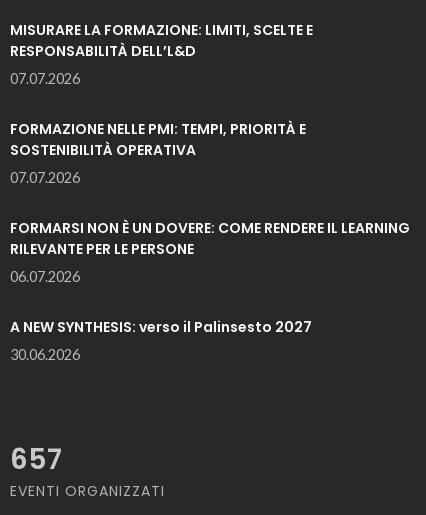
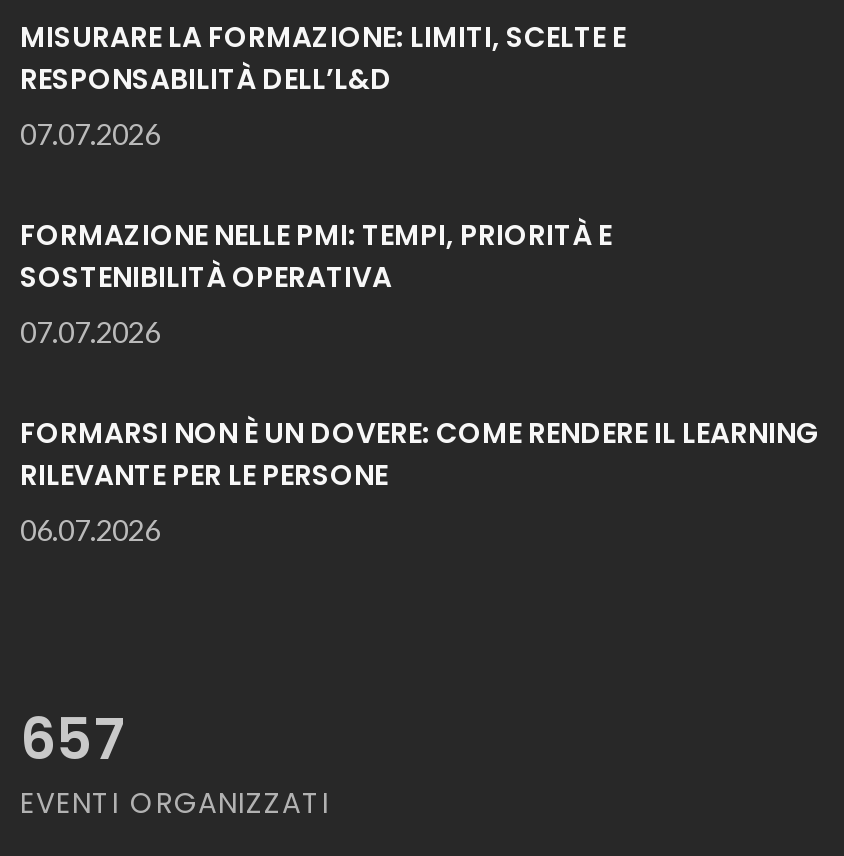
[10,317,312,363] A NEW SYNTHESIS: verso il Palinsesto 2027 | 30.06.2026 -> none

